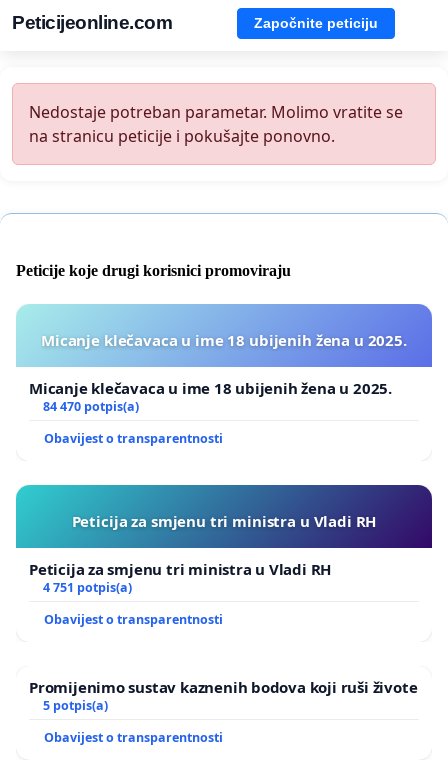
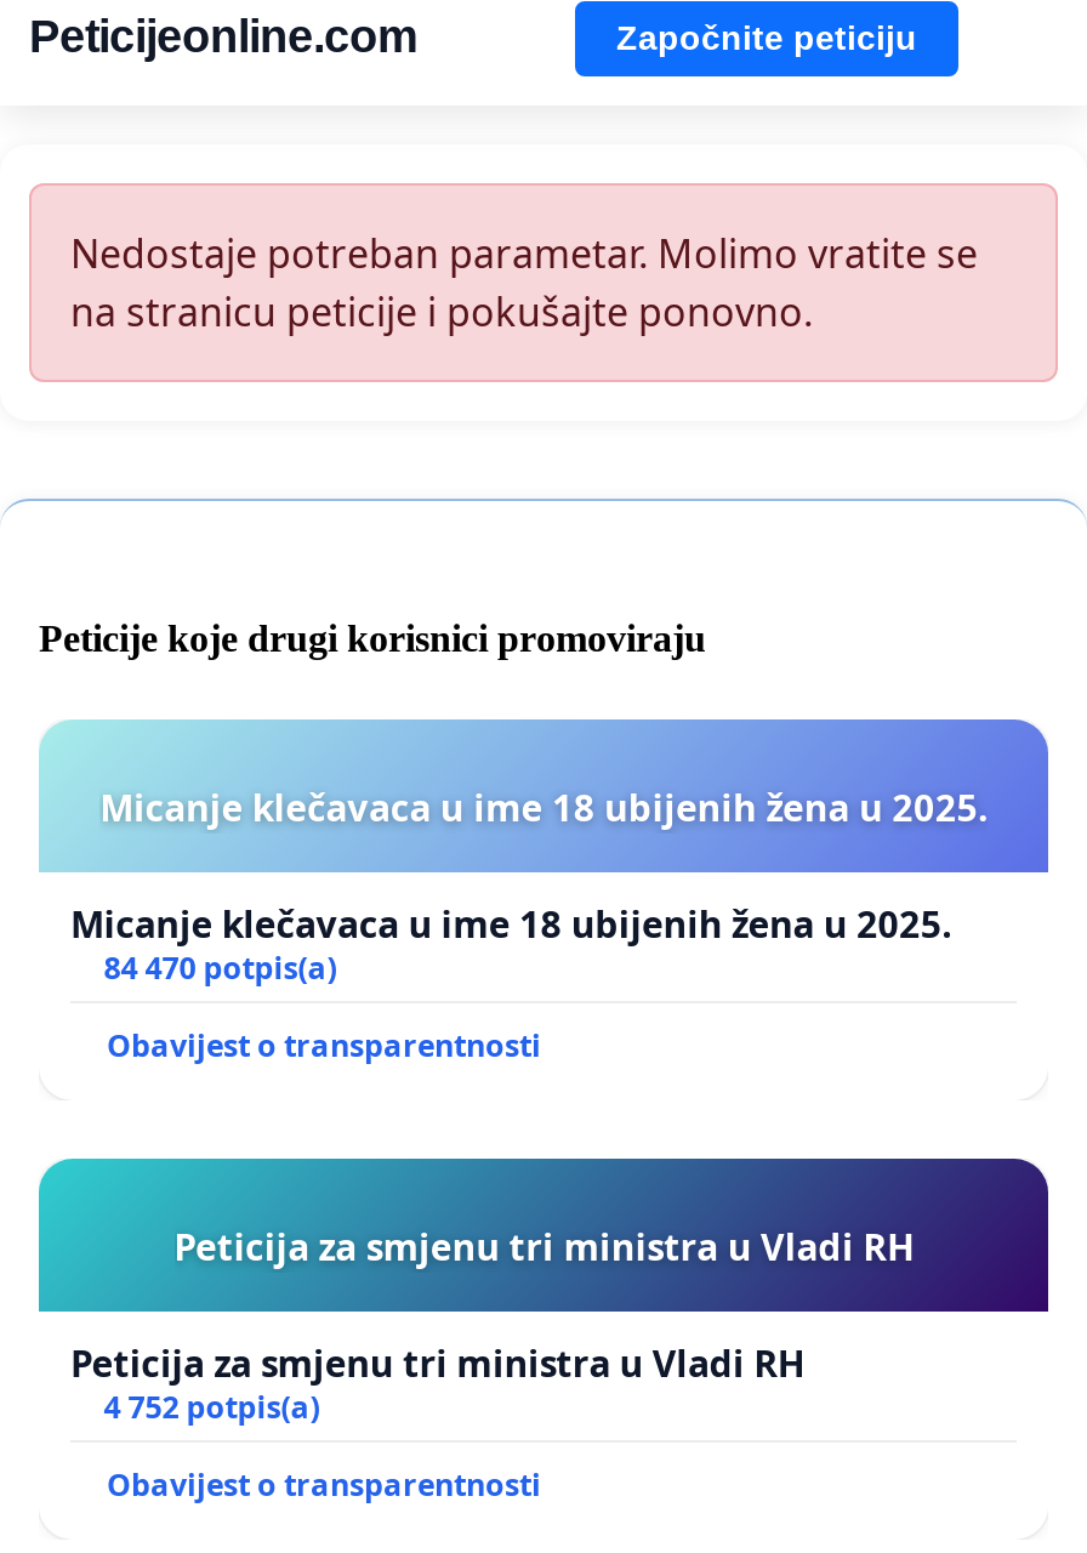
[29,579,417,714] 4 751 potpis(a) | Obavijest o transparentnosti | Promijenimo sustav kaznenih bodova koji ruši živote | 5 potpis(a) -> [104,1388,320,1429] 4 752 potpis(a)

